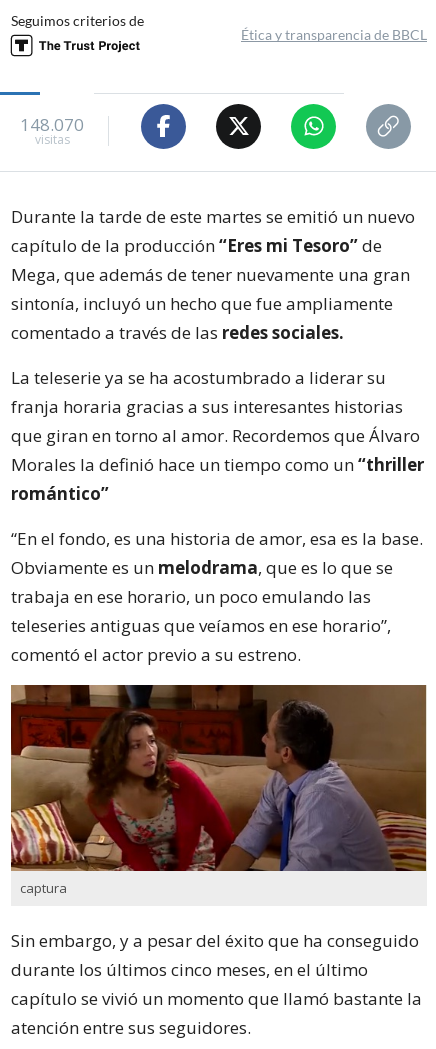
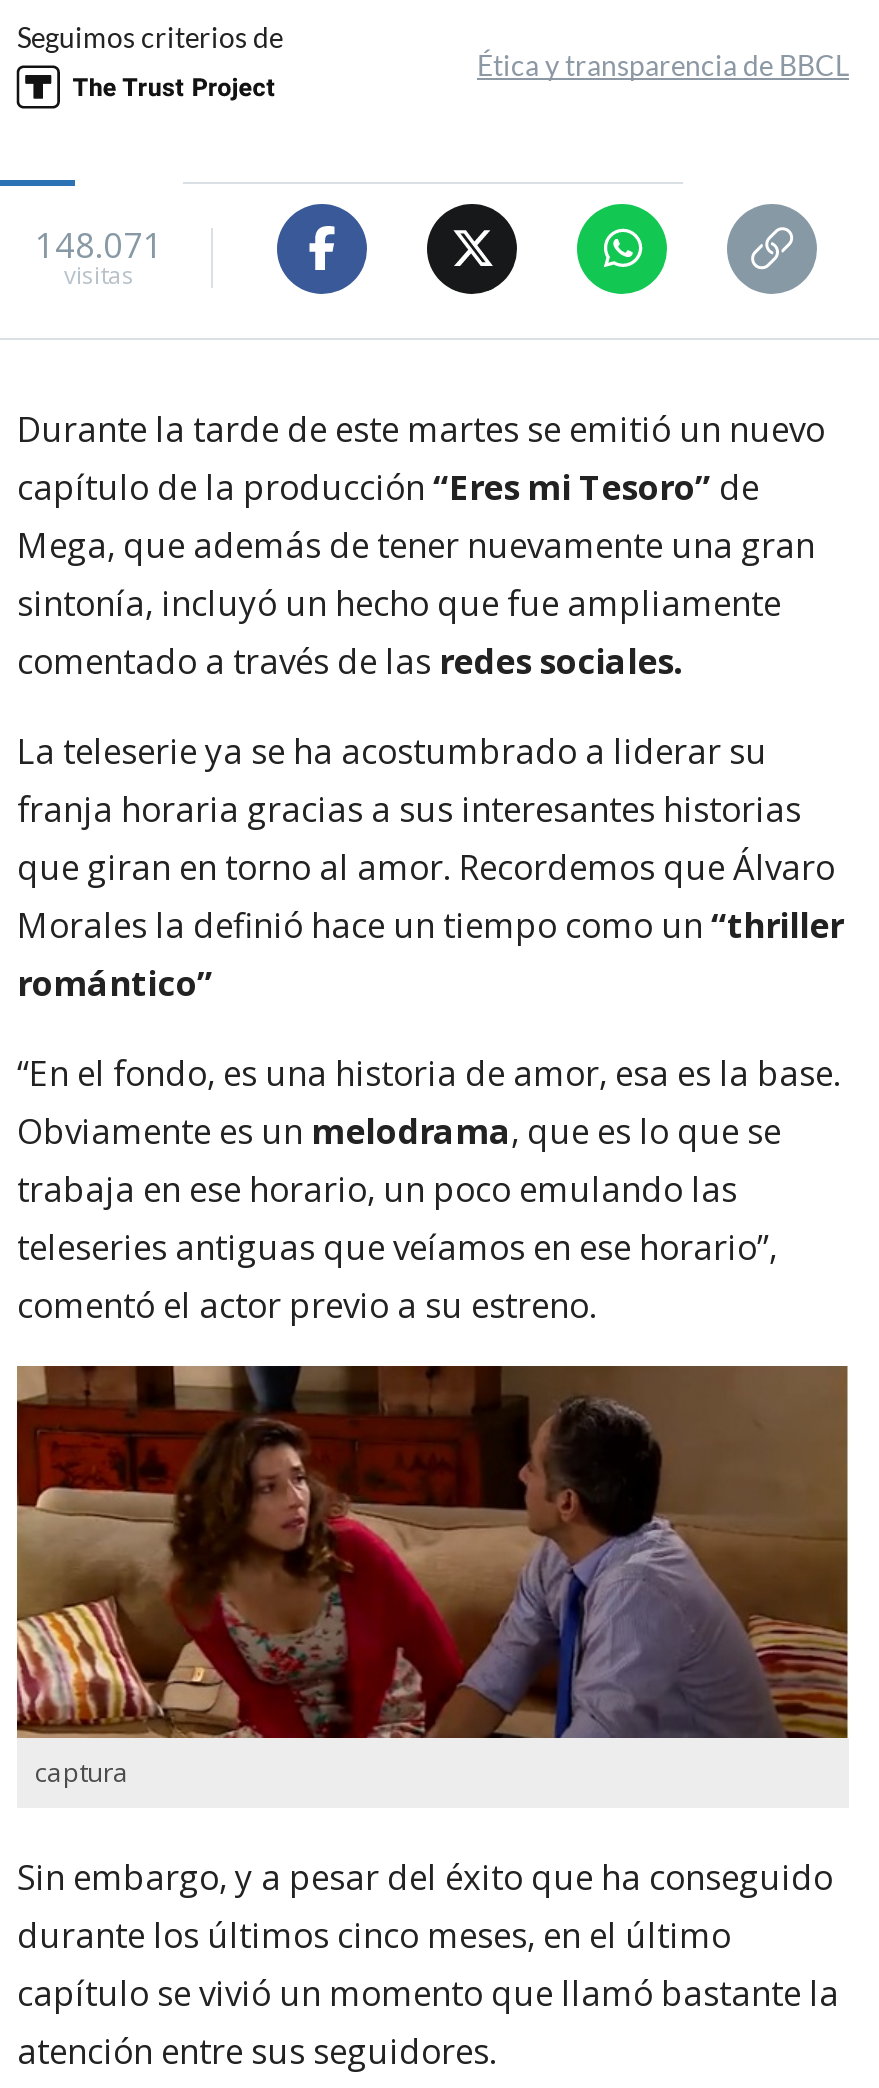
[20,113,84,136] 148.070 -> [35,223,163,269] 148.071

